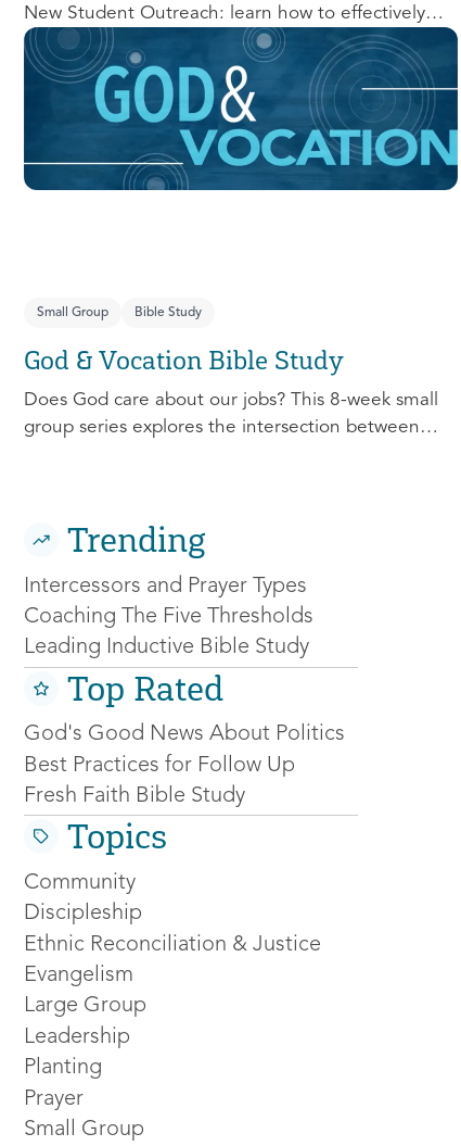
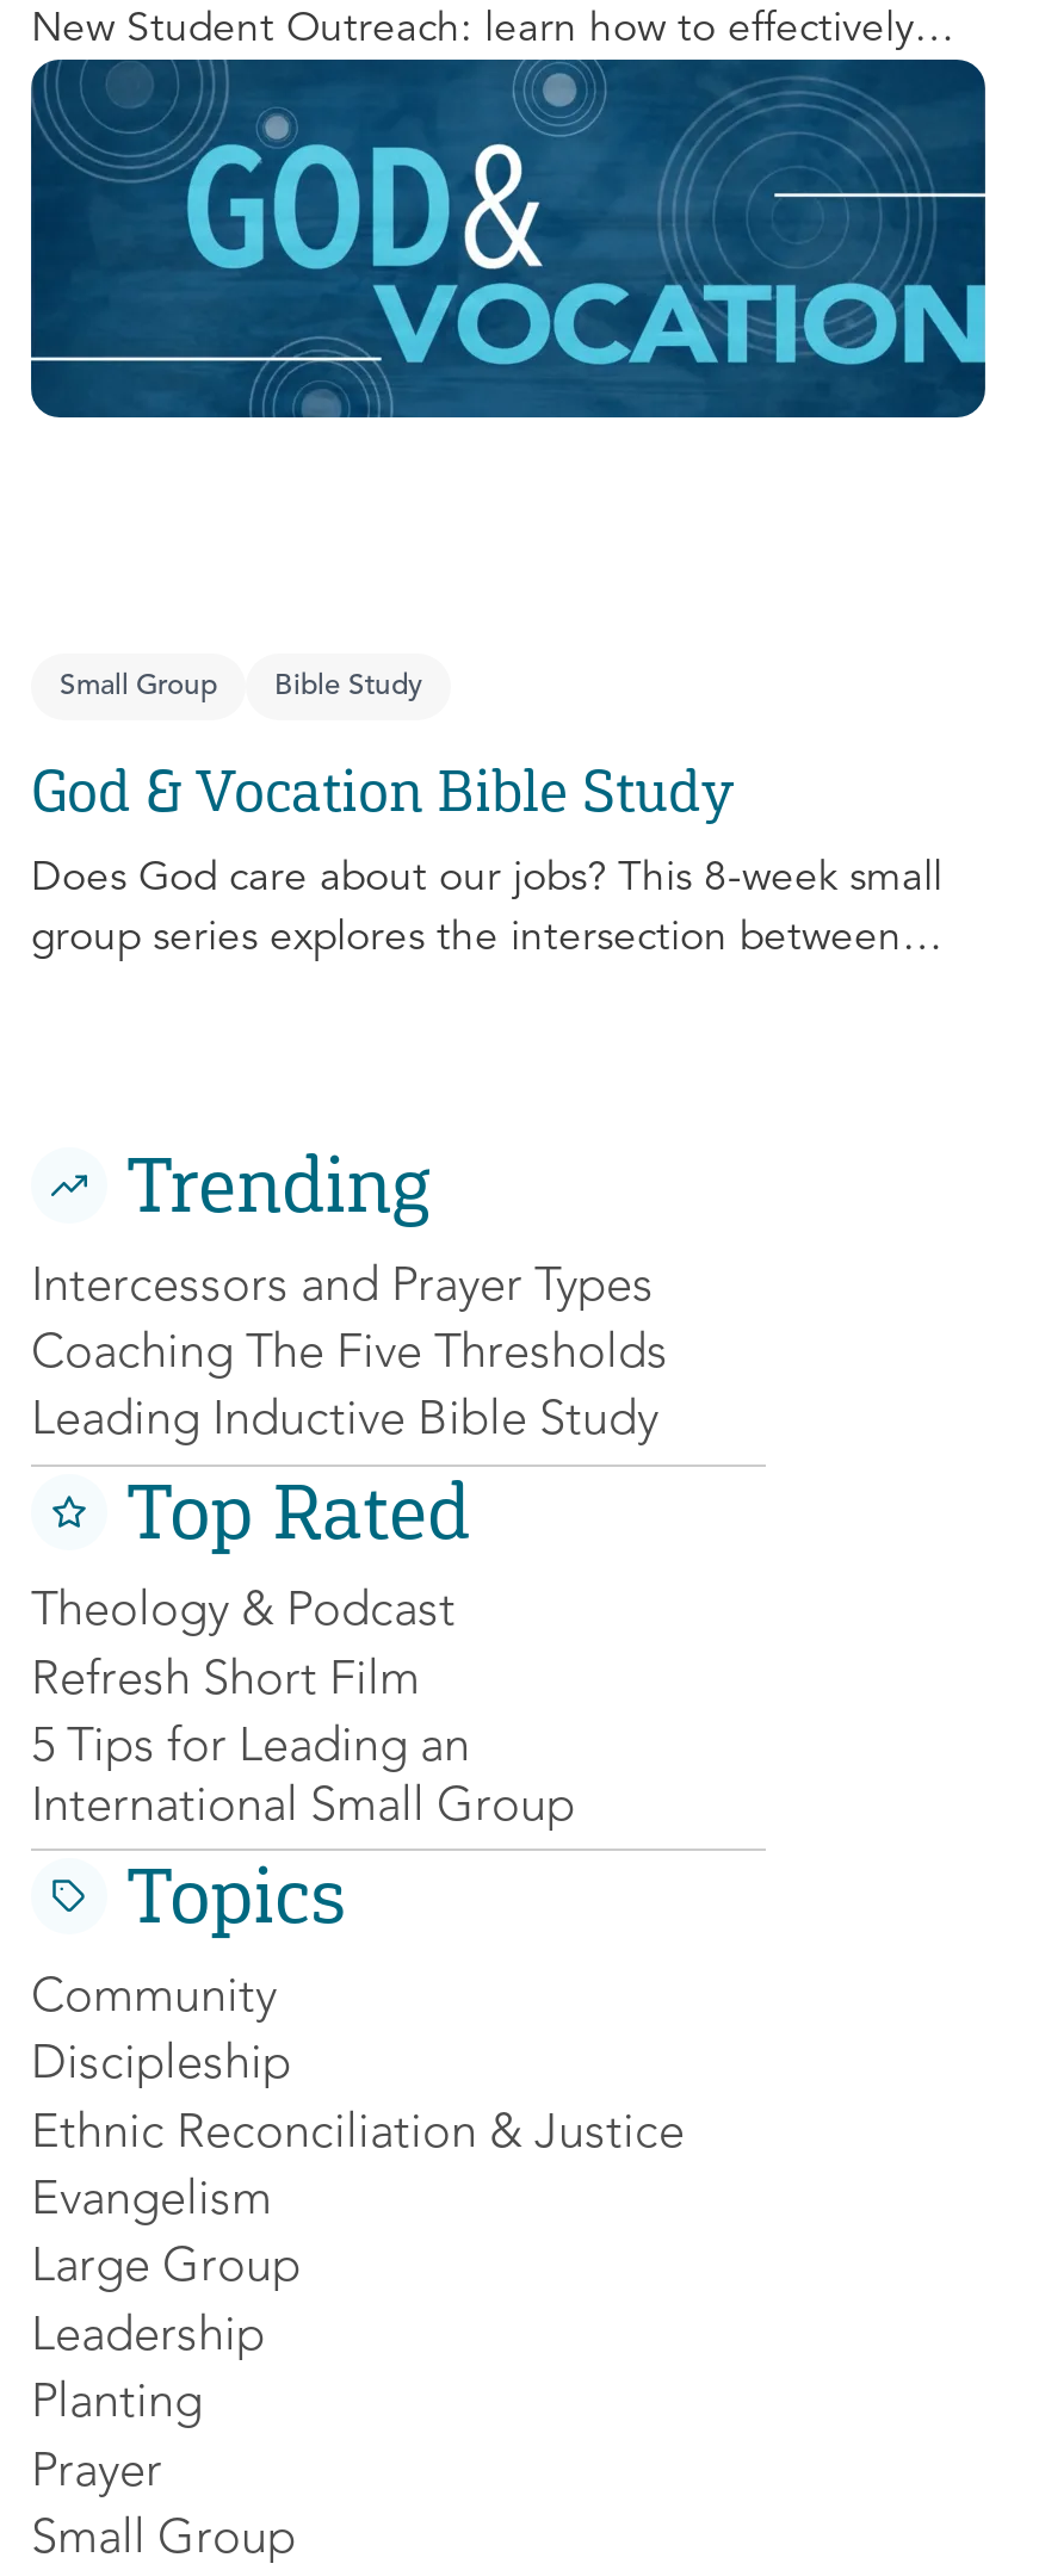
[24,724,345,807] God's Good News About Politics | Best Practices for Follow Up | Fresh Faith Bible Study -> [31,1589,575,1832] Theology & Podcast | Refresh Short Film | 5 Tips for Leading an | International Small Group

